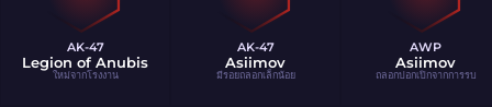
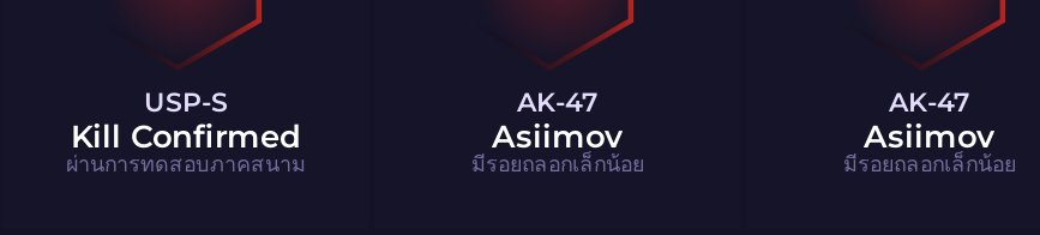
[22,39,148,81] AK-47 | Legion of Anubis | ใหม่จากโรงงาน -> [66,85,306,176] USP-S | Kill Confirmed | ผ่านการทดสอบภาคสนาม
[410,39,441,55] AWP -> [889,85,970,119] AK-47
[375,69,476,81] ถลอกปอกเปิกจากการรบ -> [843,150,1016,176] มีรอยถลอกเล็กน้อย

